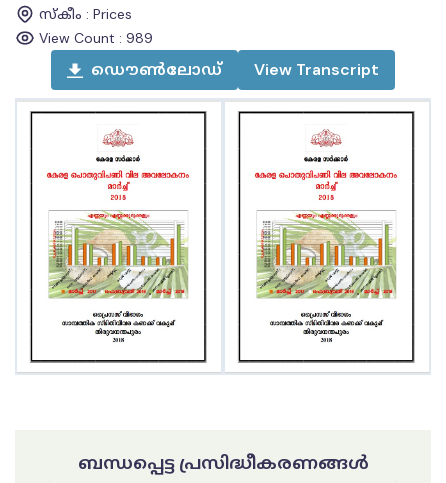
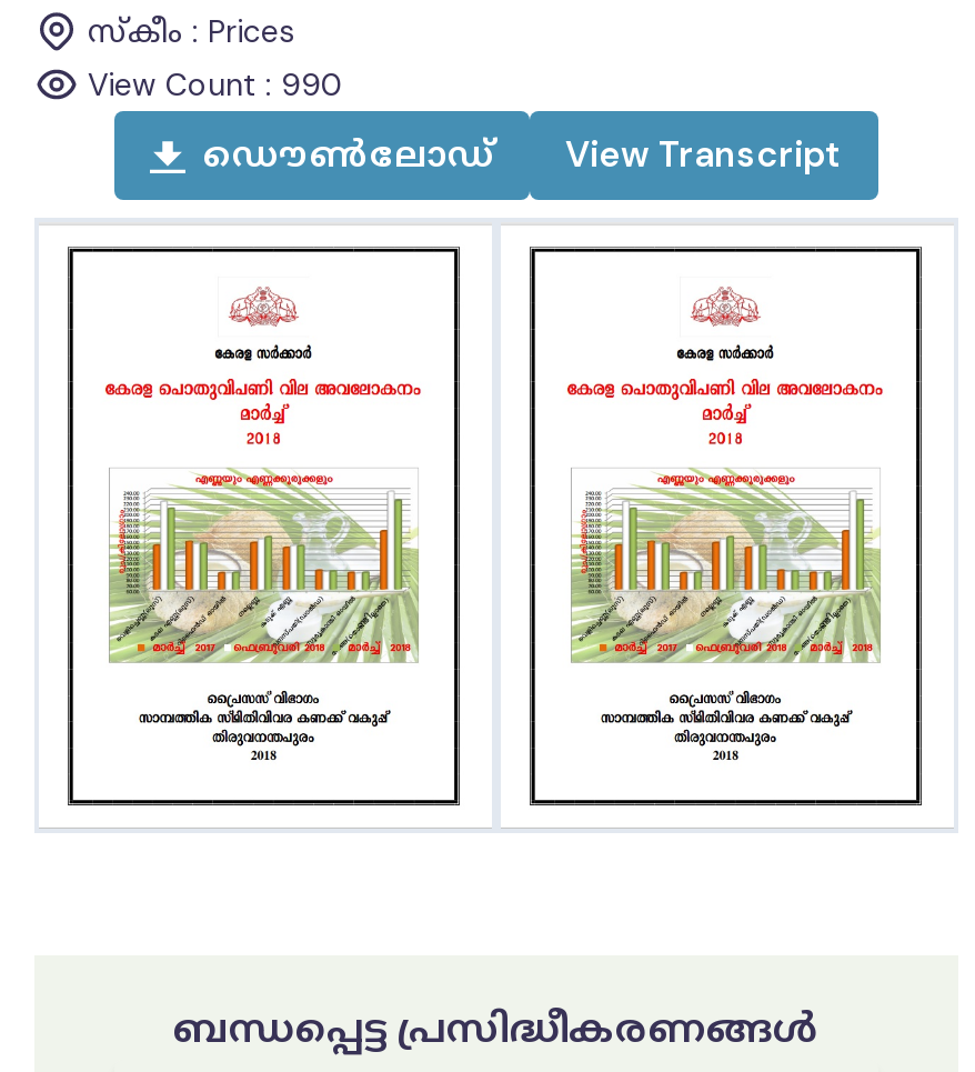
[39,29,153,47] View Count : 989 -> [88,64,343,104] View Count : 990

